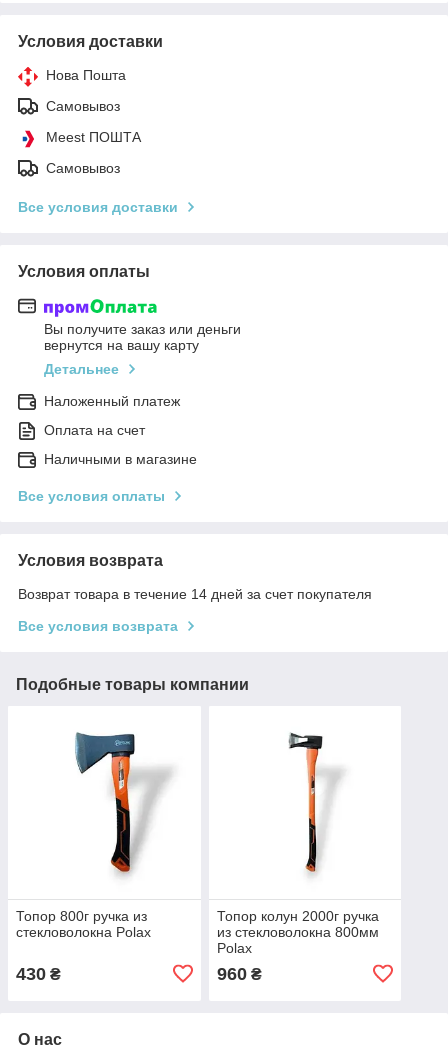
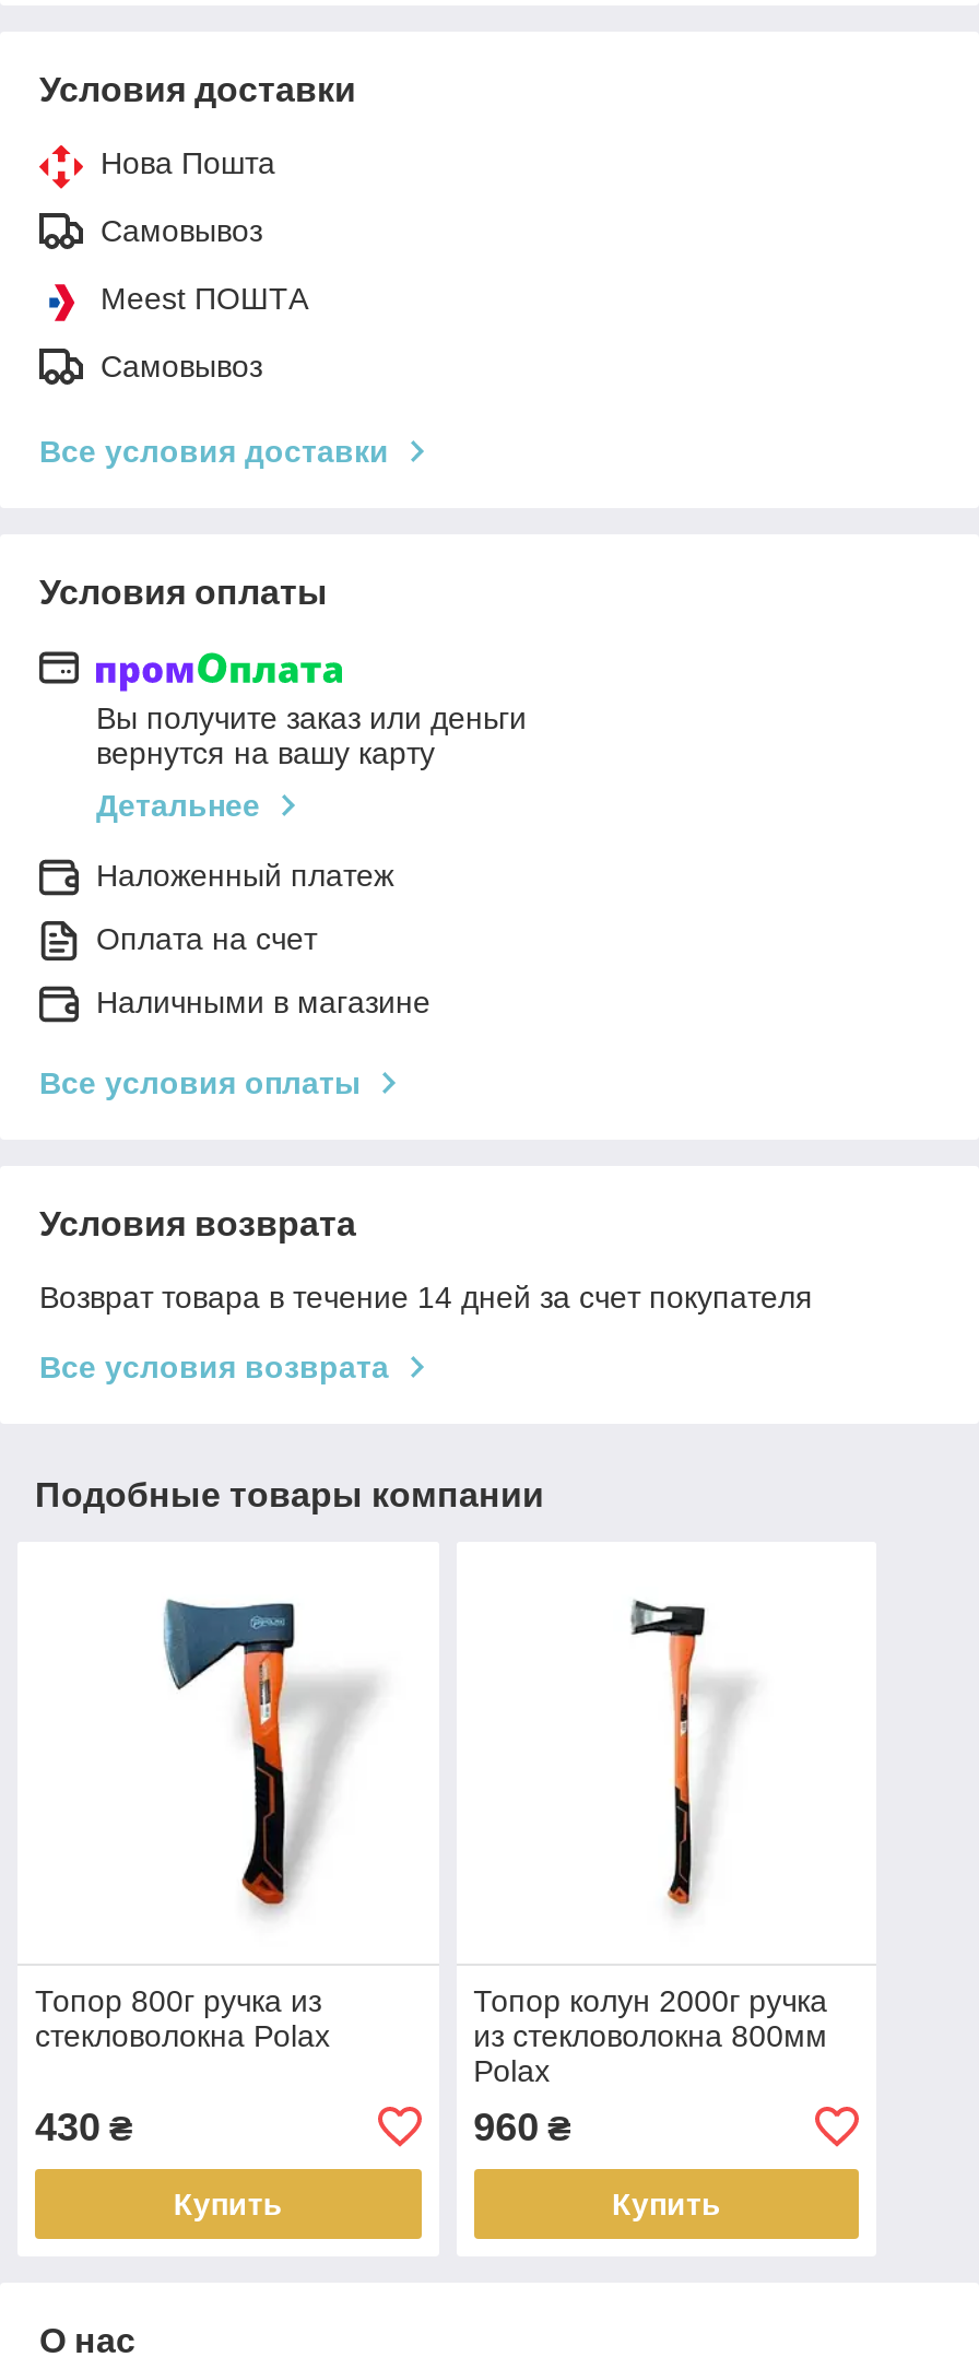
none -> [173,2186,283,2221] Купить
none -> [612,2186,721,2221] Купить

